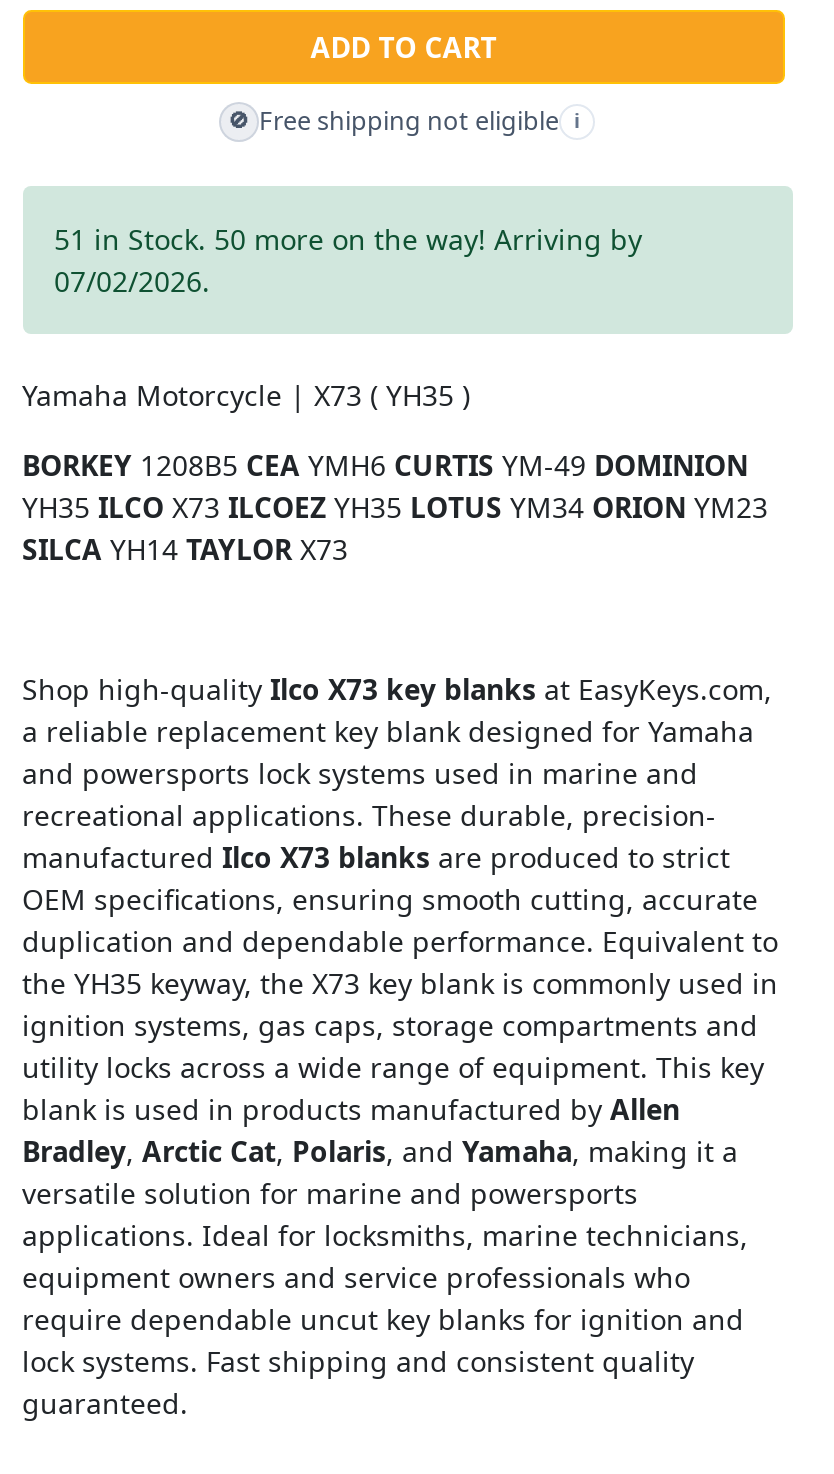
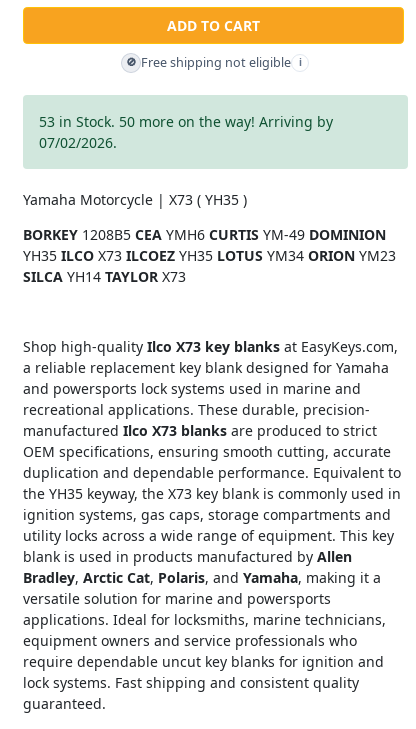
[54,220,642,258] 51 in Stock. 50 more on the way! Arriving by -> [38,112,332,131] 53 in Stock. 50 more on the way! Arriving by

